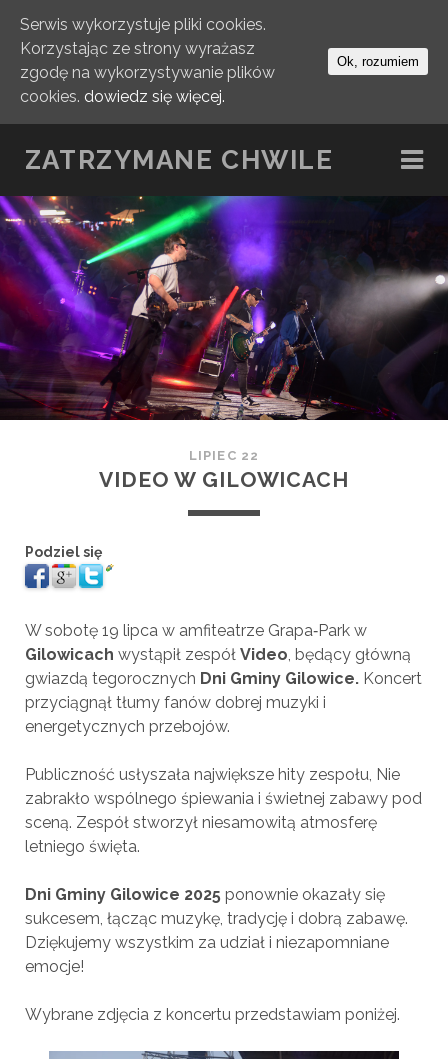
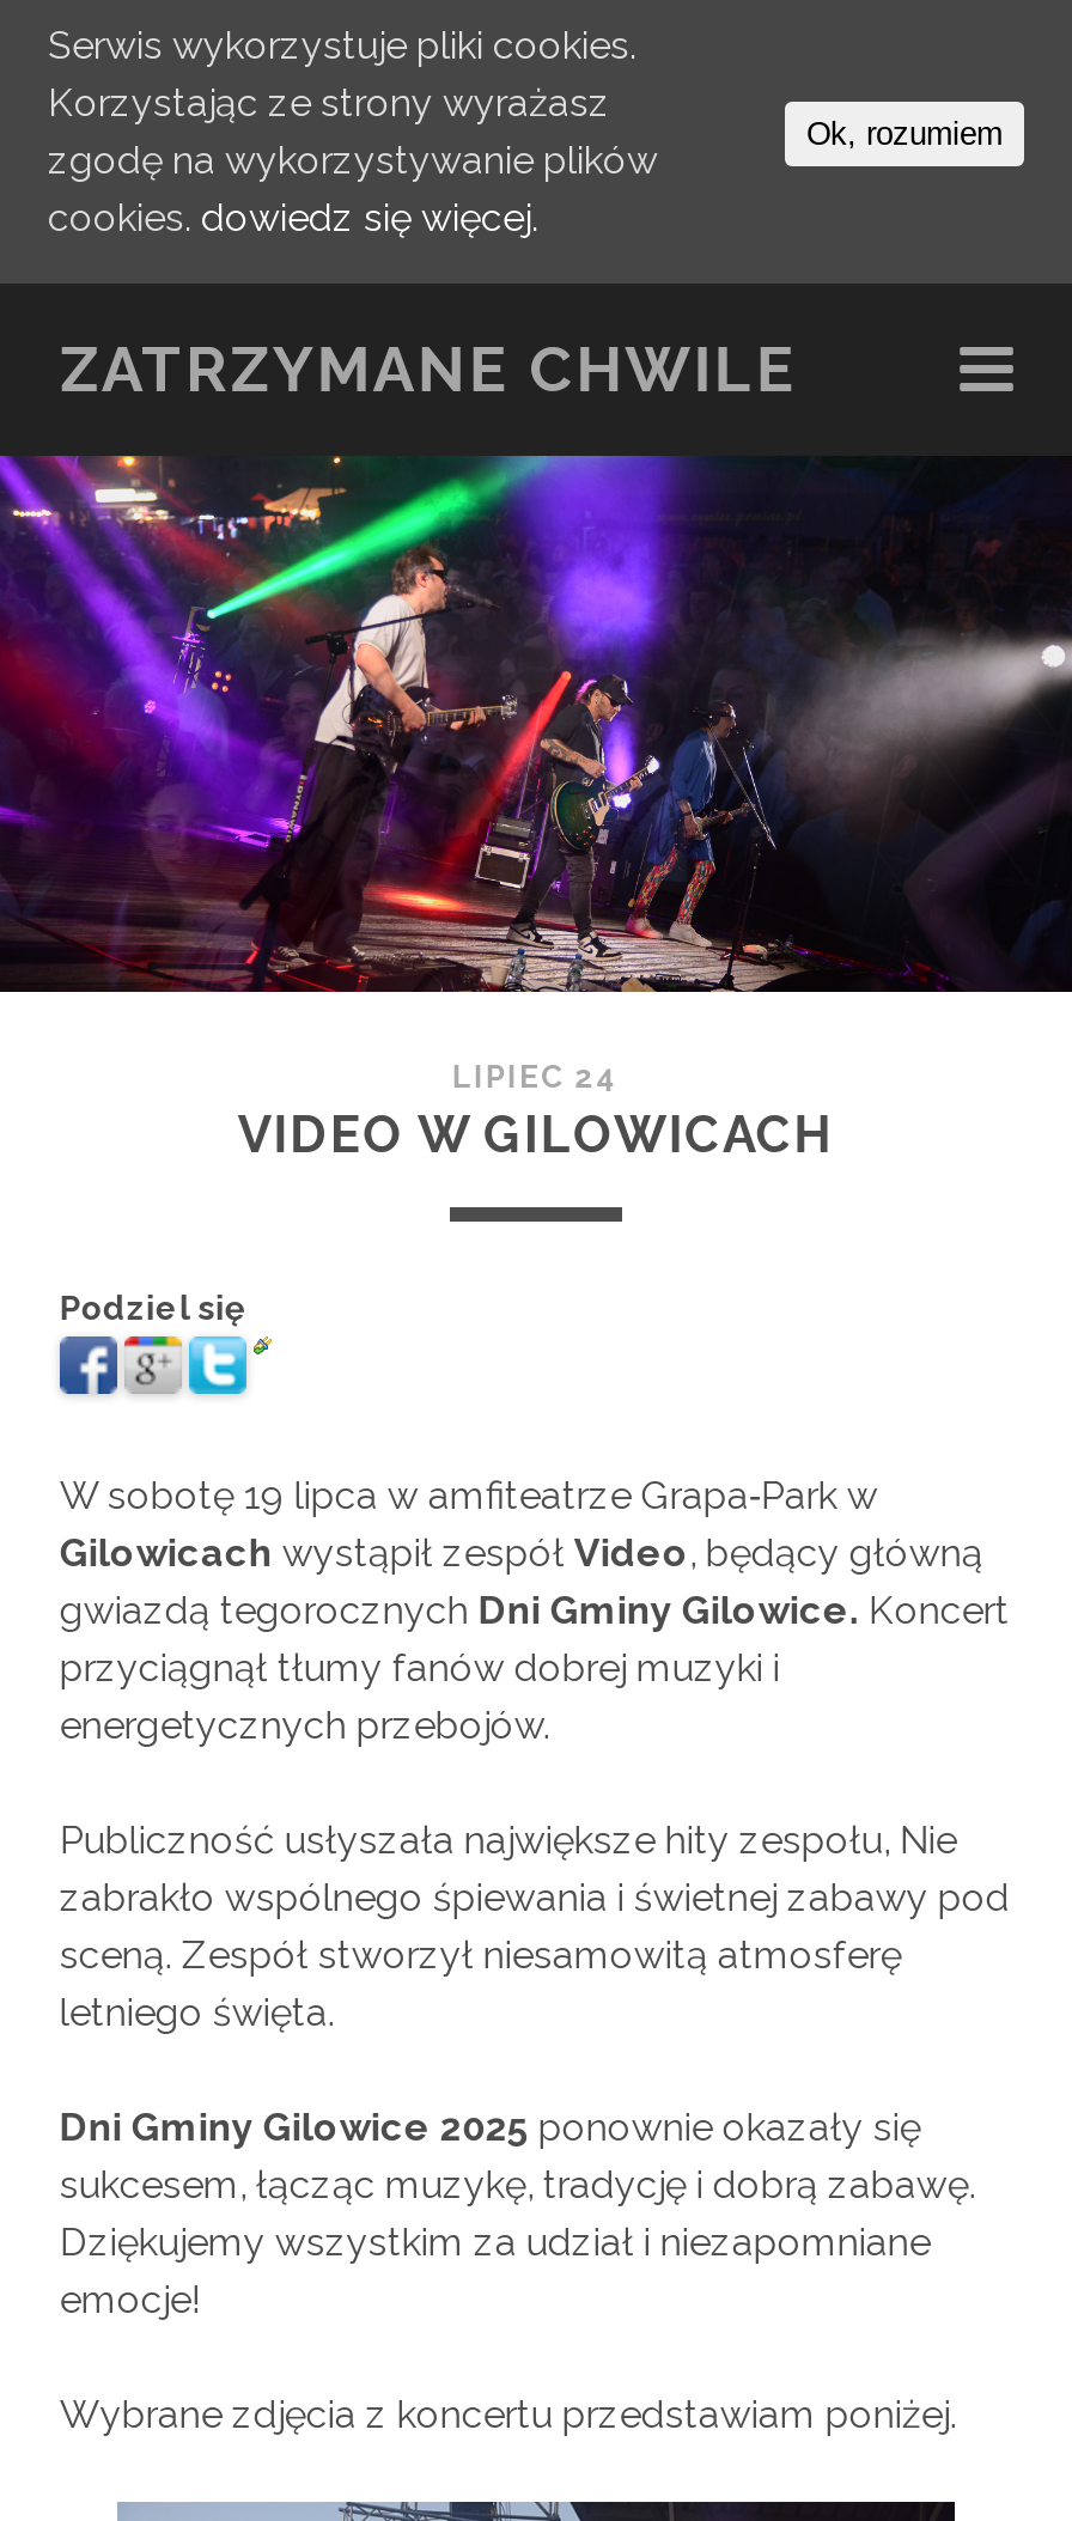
[189,448,259,463] LIPIEC 22 -> [452,1059,620,1095] LIPIEC 24

